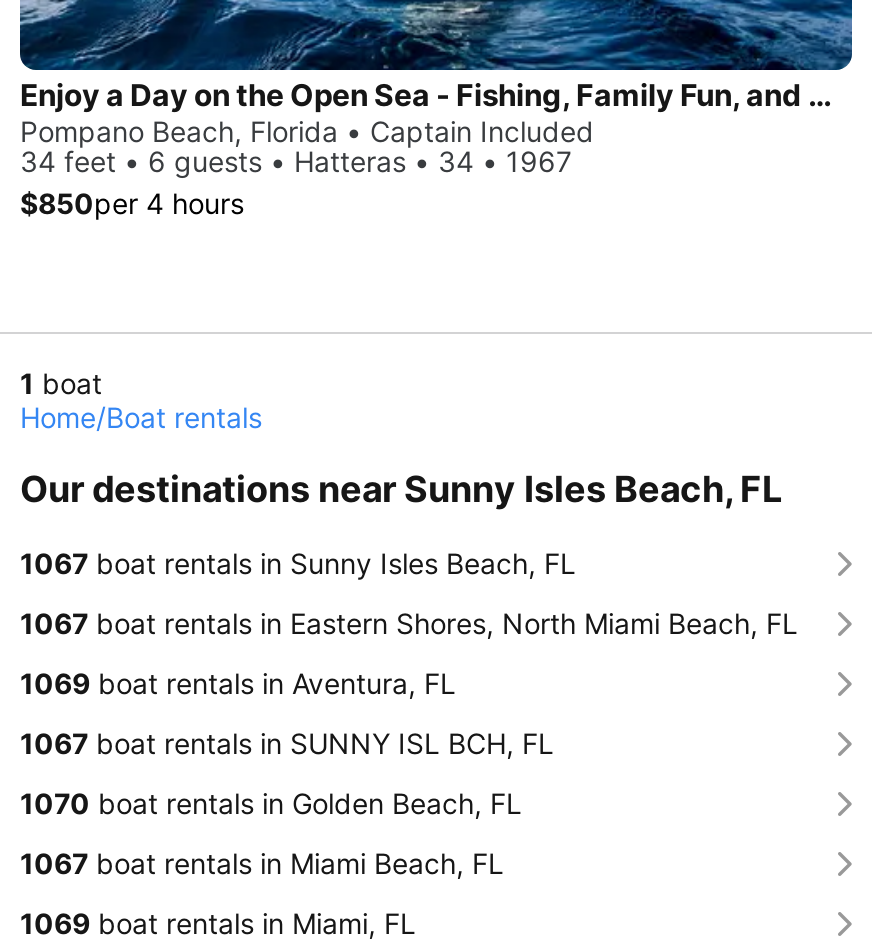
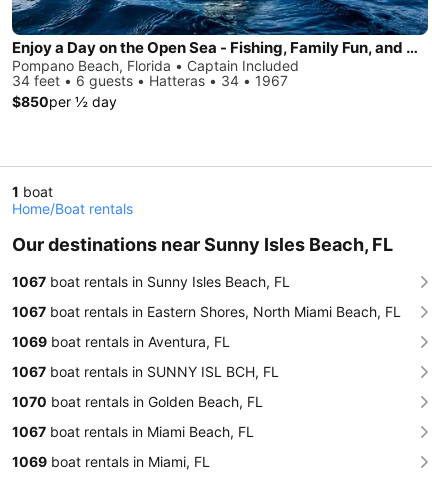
[20,185,244,219] $850per 4 hours -> [12,93,117,110] $850per ½ day

